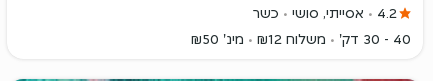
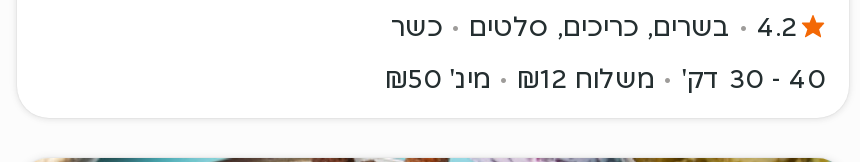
[292,4,364,22] אסייתי, סושי -> [469,8,731,44] בשרים, כריכים, סלטים

